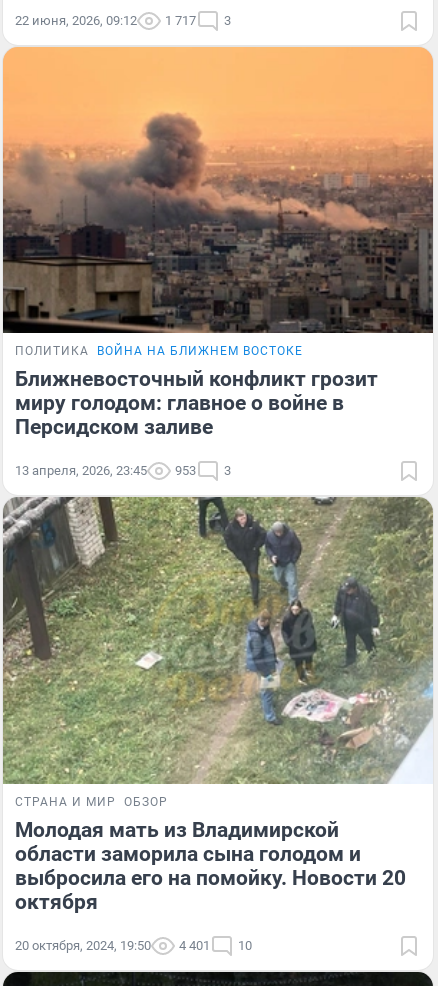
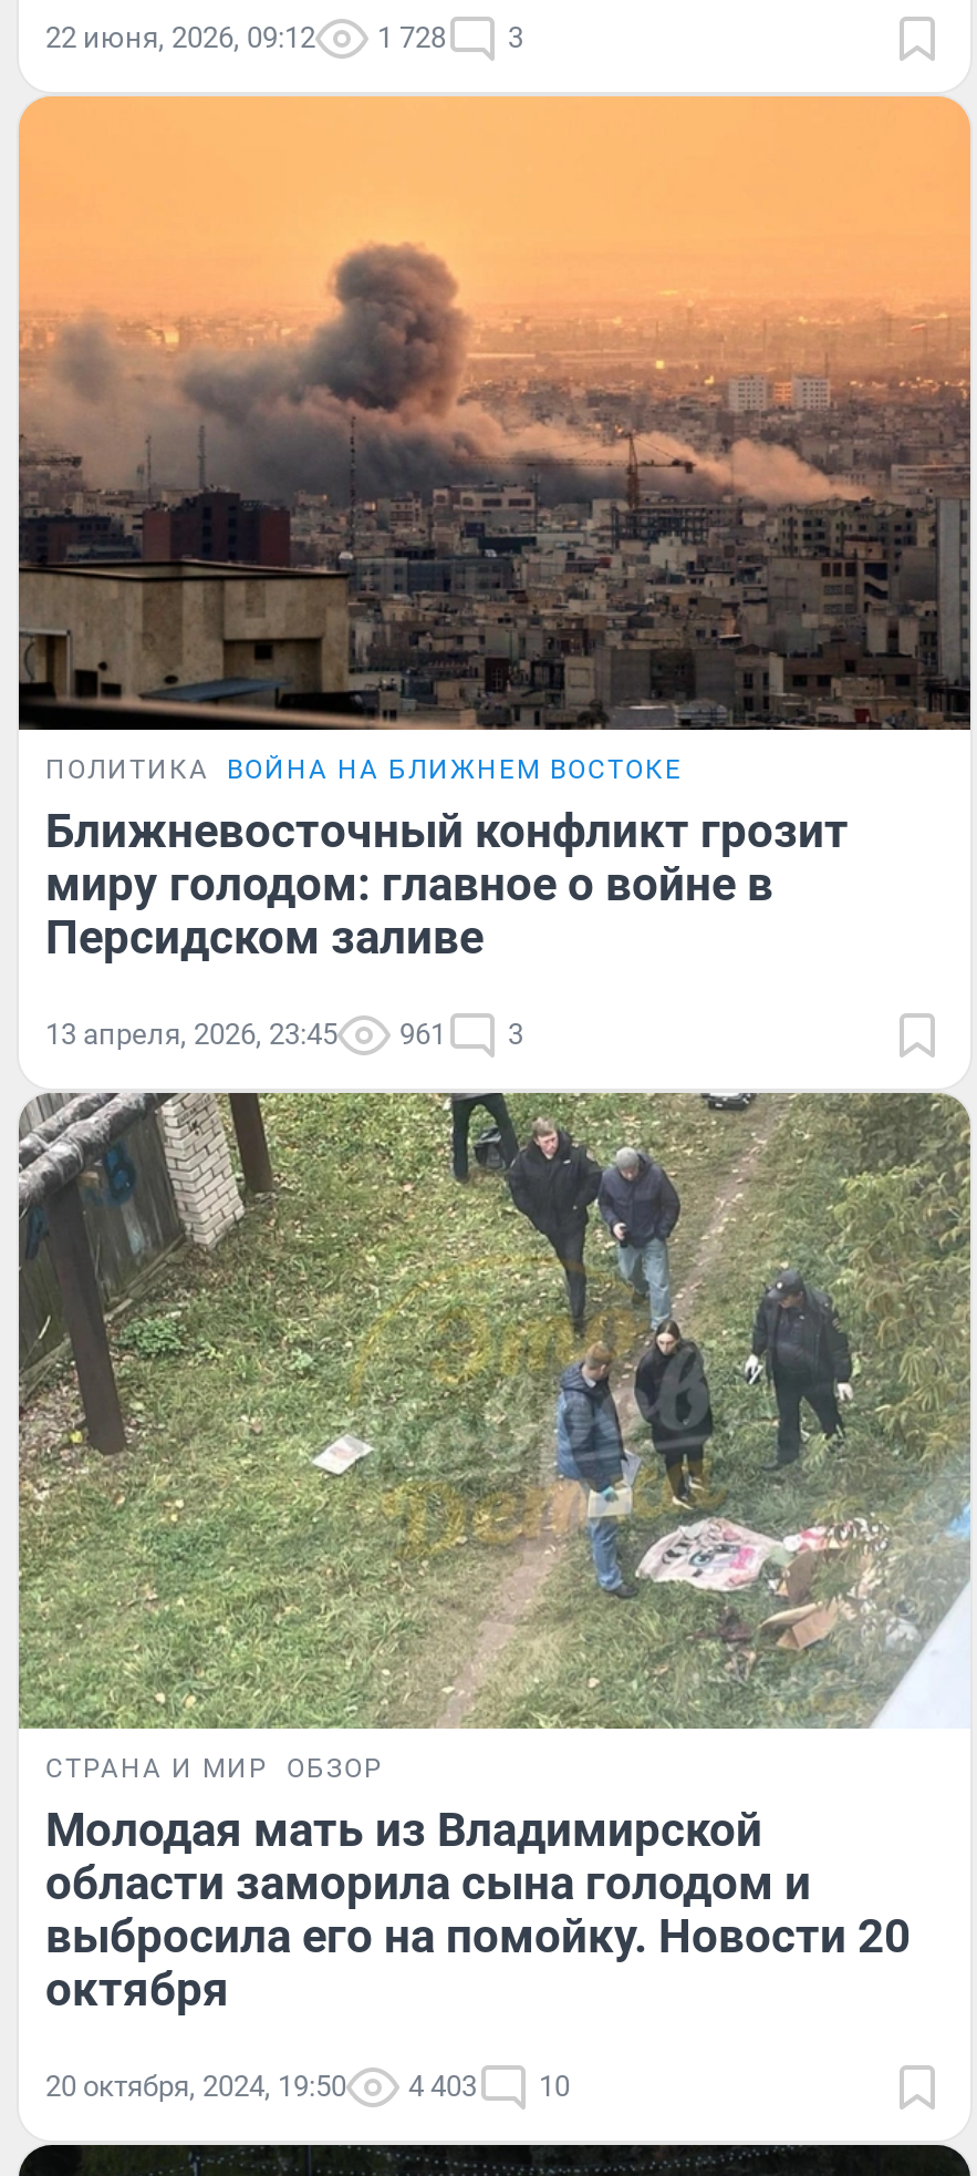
[15,13,231,28] 22 июня, 2026, 09:12 1 717 3 -> [45,20,523,54] 22 июня, 2026, 09:12 1 728 3
[15,463,231,478] 13 апреля, 2026, 23:45 953 3 -> [45,1018,523,1052] 13 апреля, 2026, 23:45 961 3
[15,938,252,953] 20 октября, 2024, 19:50 4 401 10 -> [45,2070,570,2103] 20 октября, 2024, 19:50 4 403 10

